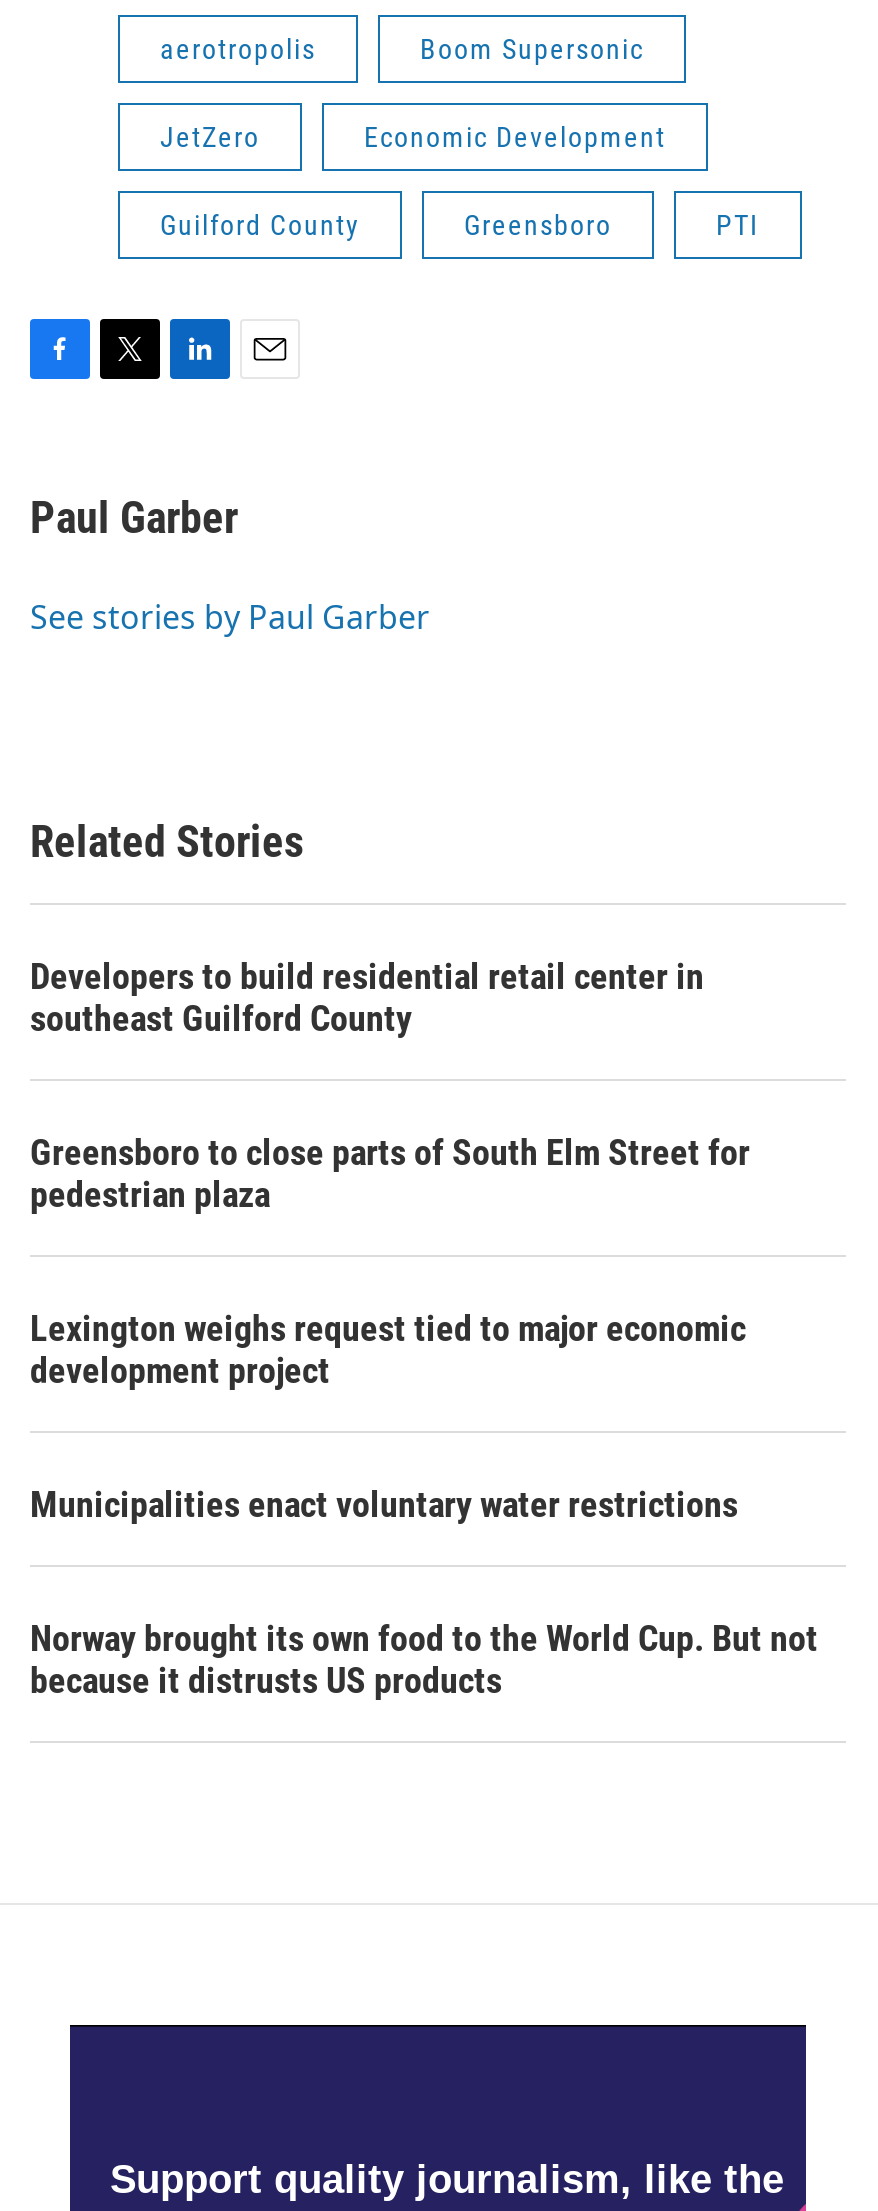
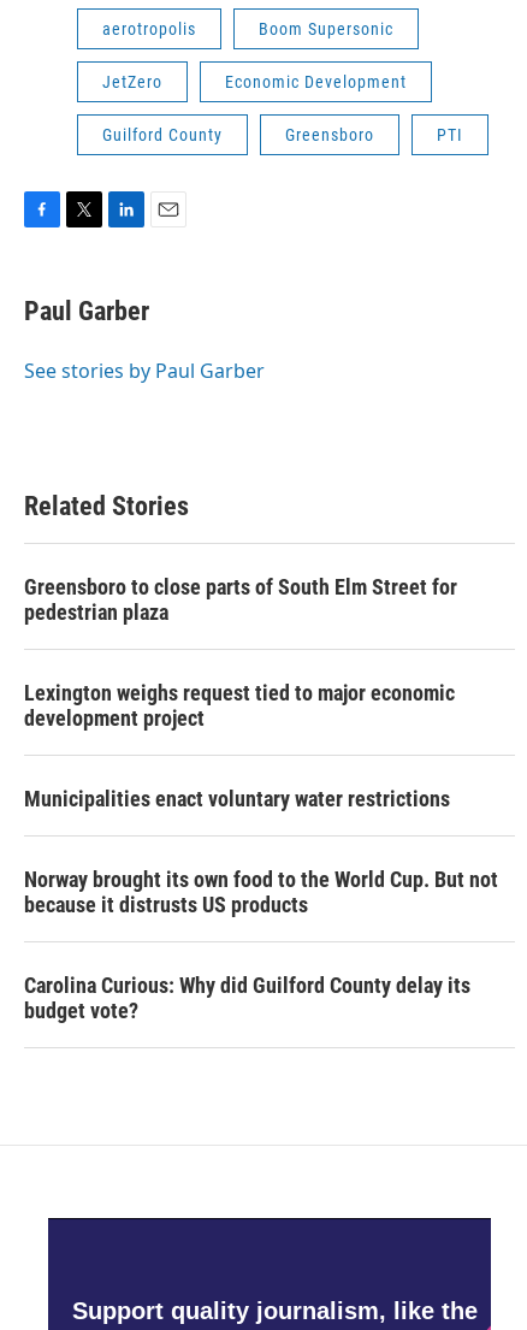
[30,954,704,1038] Developers to build residential retail center in | southeast Guilford County -> none
moved [30,1130,818,1700] -> [24,574,498,917]: Greensboro to close parts of South Elm Street for | pedestrian plaza | Lexington weighs request tied to major economic | development project | Municipalities enact voluntary water restrictions | Norway brought its own food to the World Cup. But not | because it distrusts US products
none -> [24,972,470,1022] Carolina Curious: Why did Guilford County delay its | budget vote?

